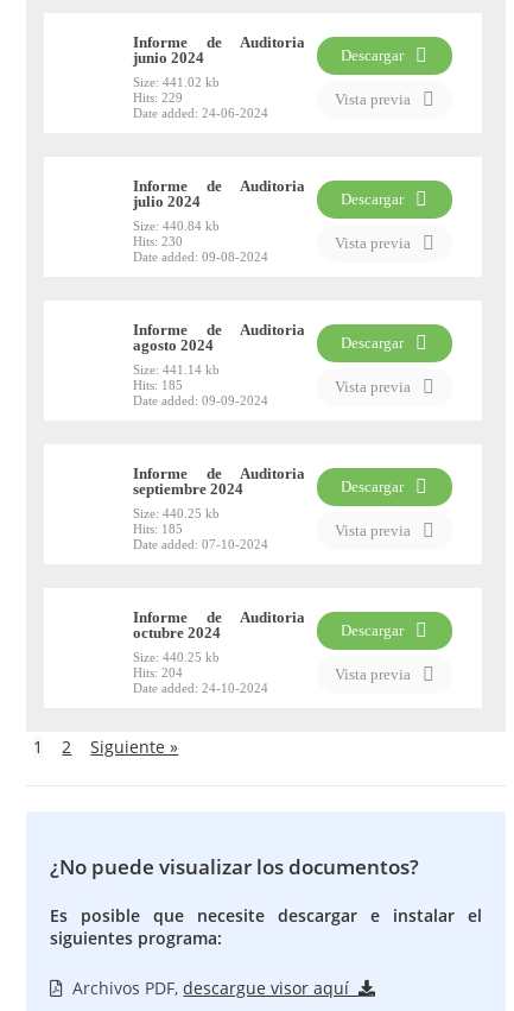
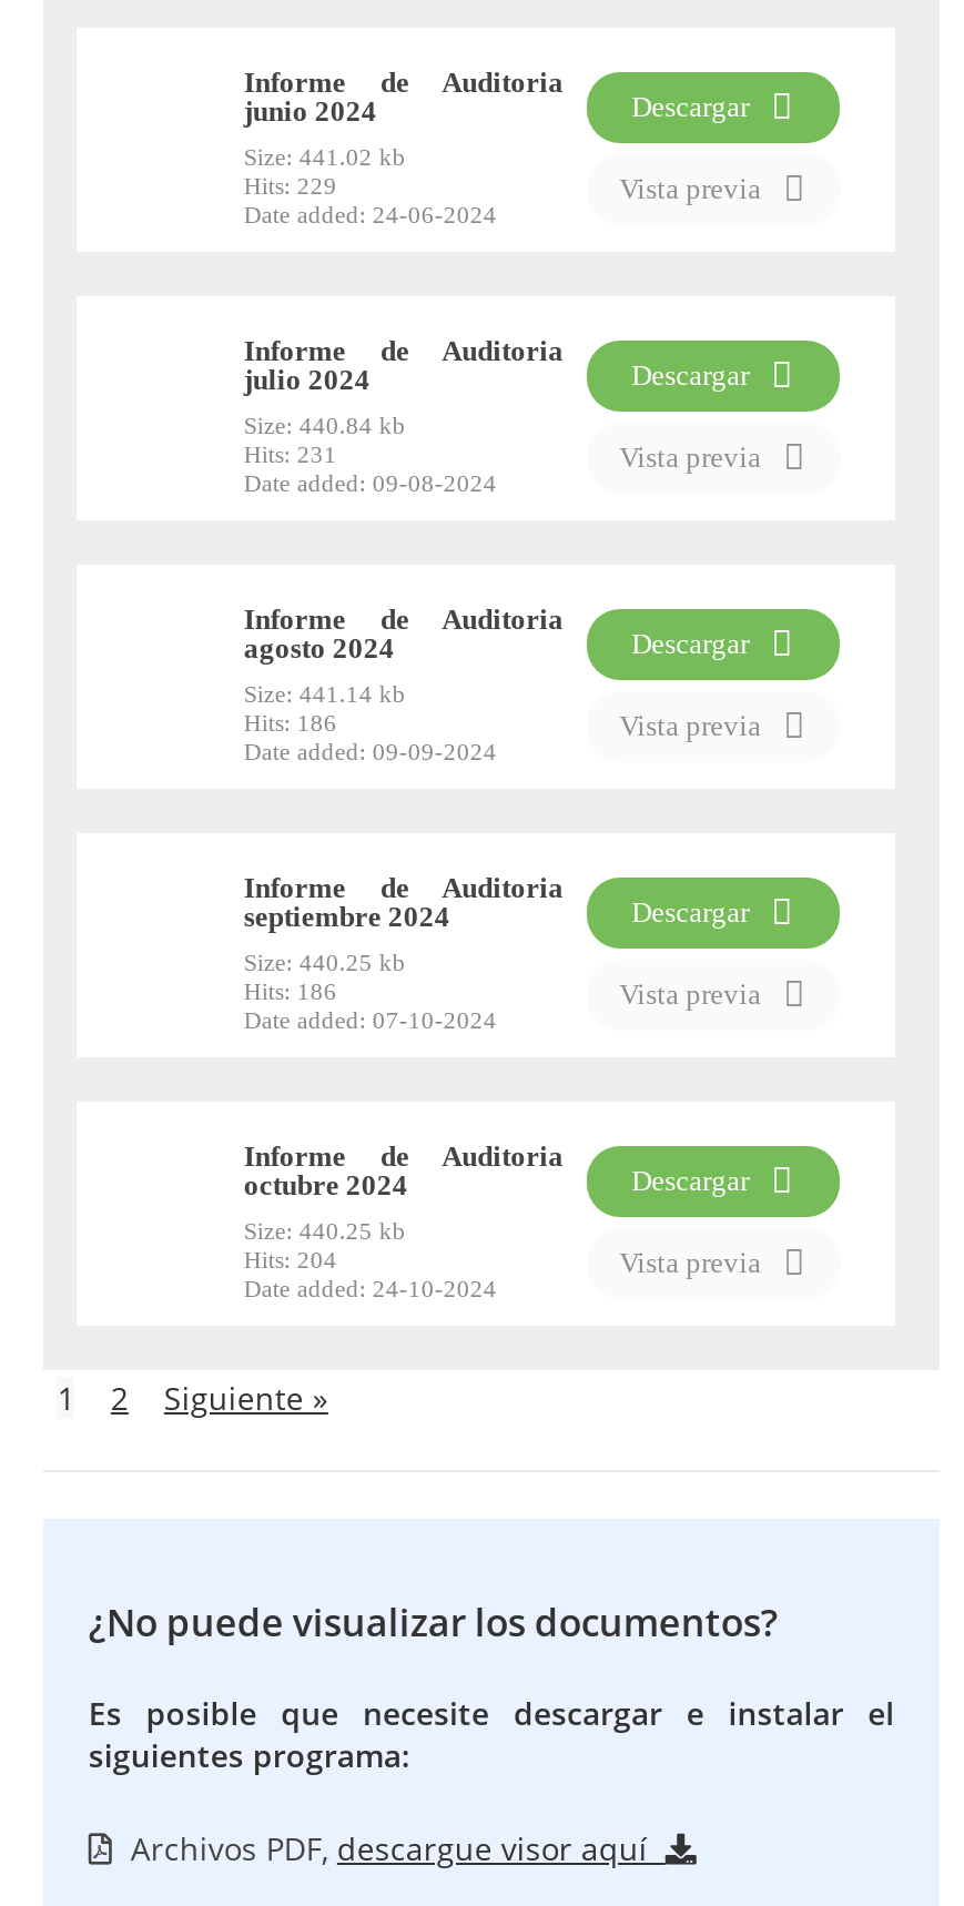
[133,234,183,249] Hits: 230 -> [244,441,337,468] Hits: 231
[133,378,183,392] Hits: 185 -> [244,710,337,736] Hits: 186
[133,522,183,536] Hits: 185 -> [244,978,337,1005] Hits: 186

